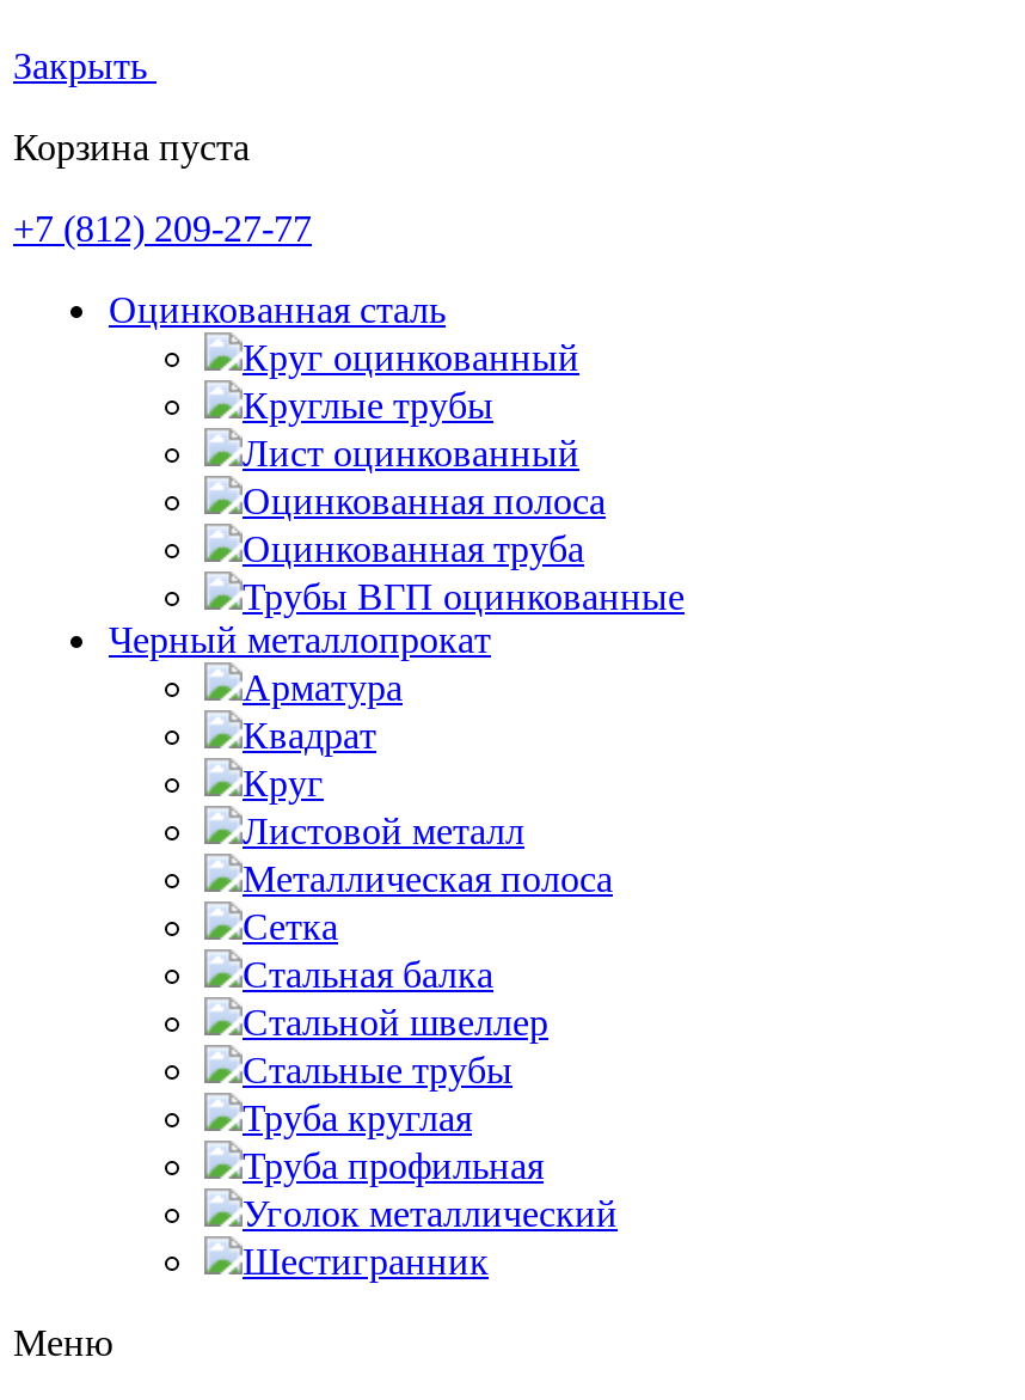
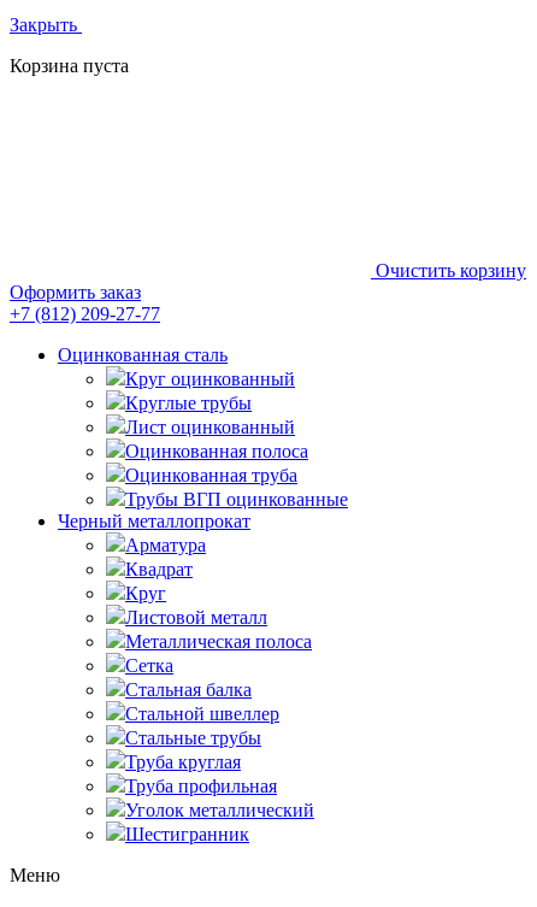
none -> [10,260,526,302] Очистить корзину | Оформить заказ

